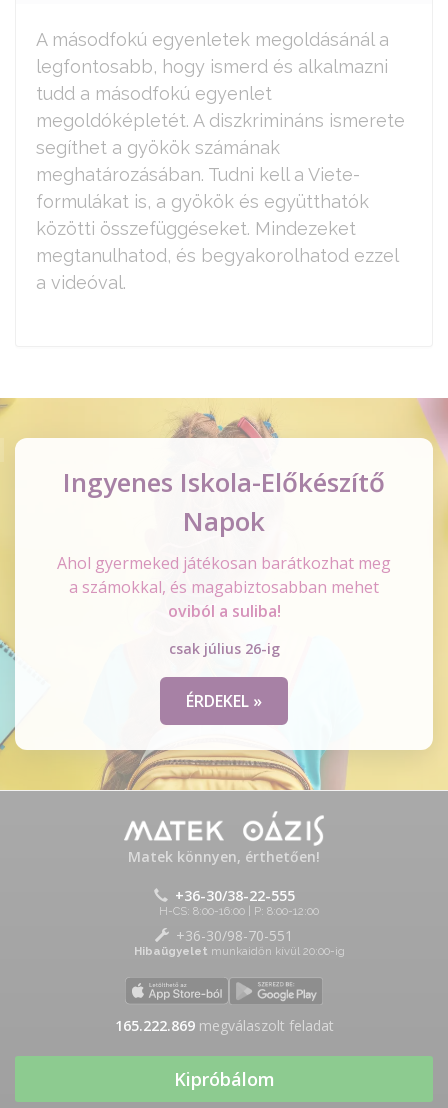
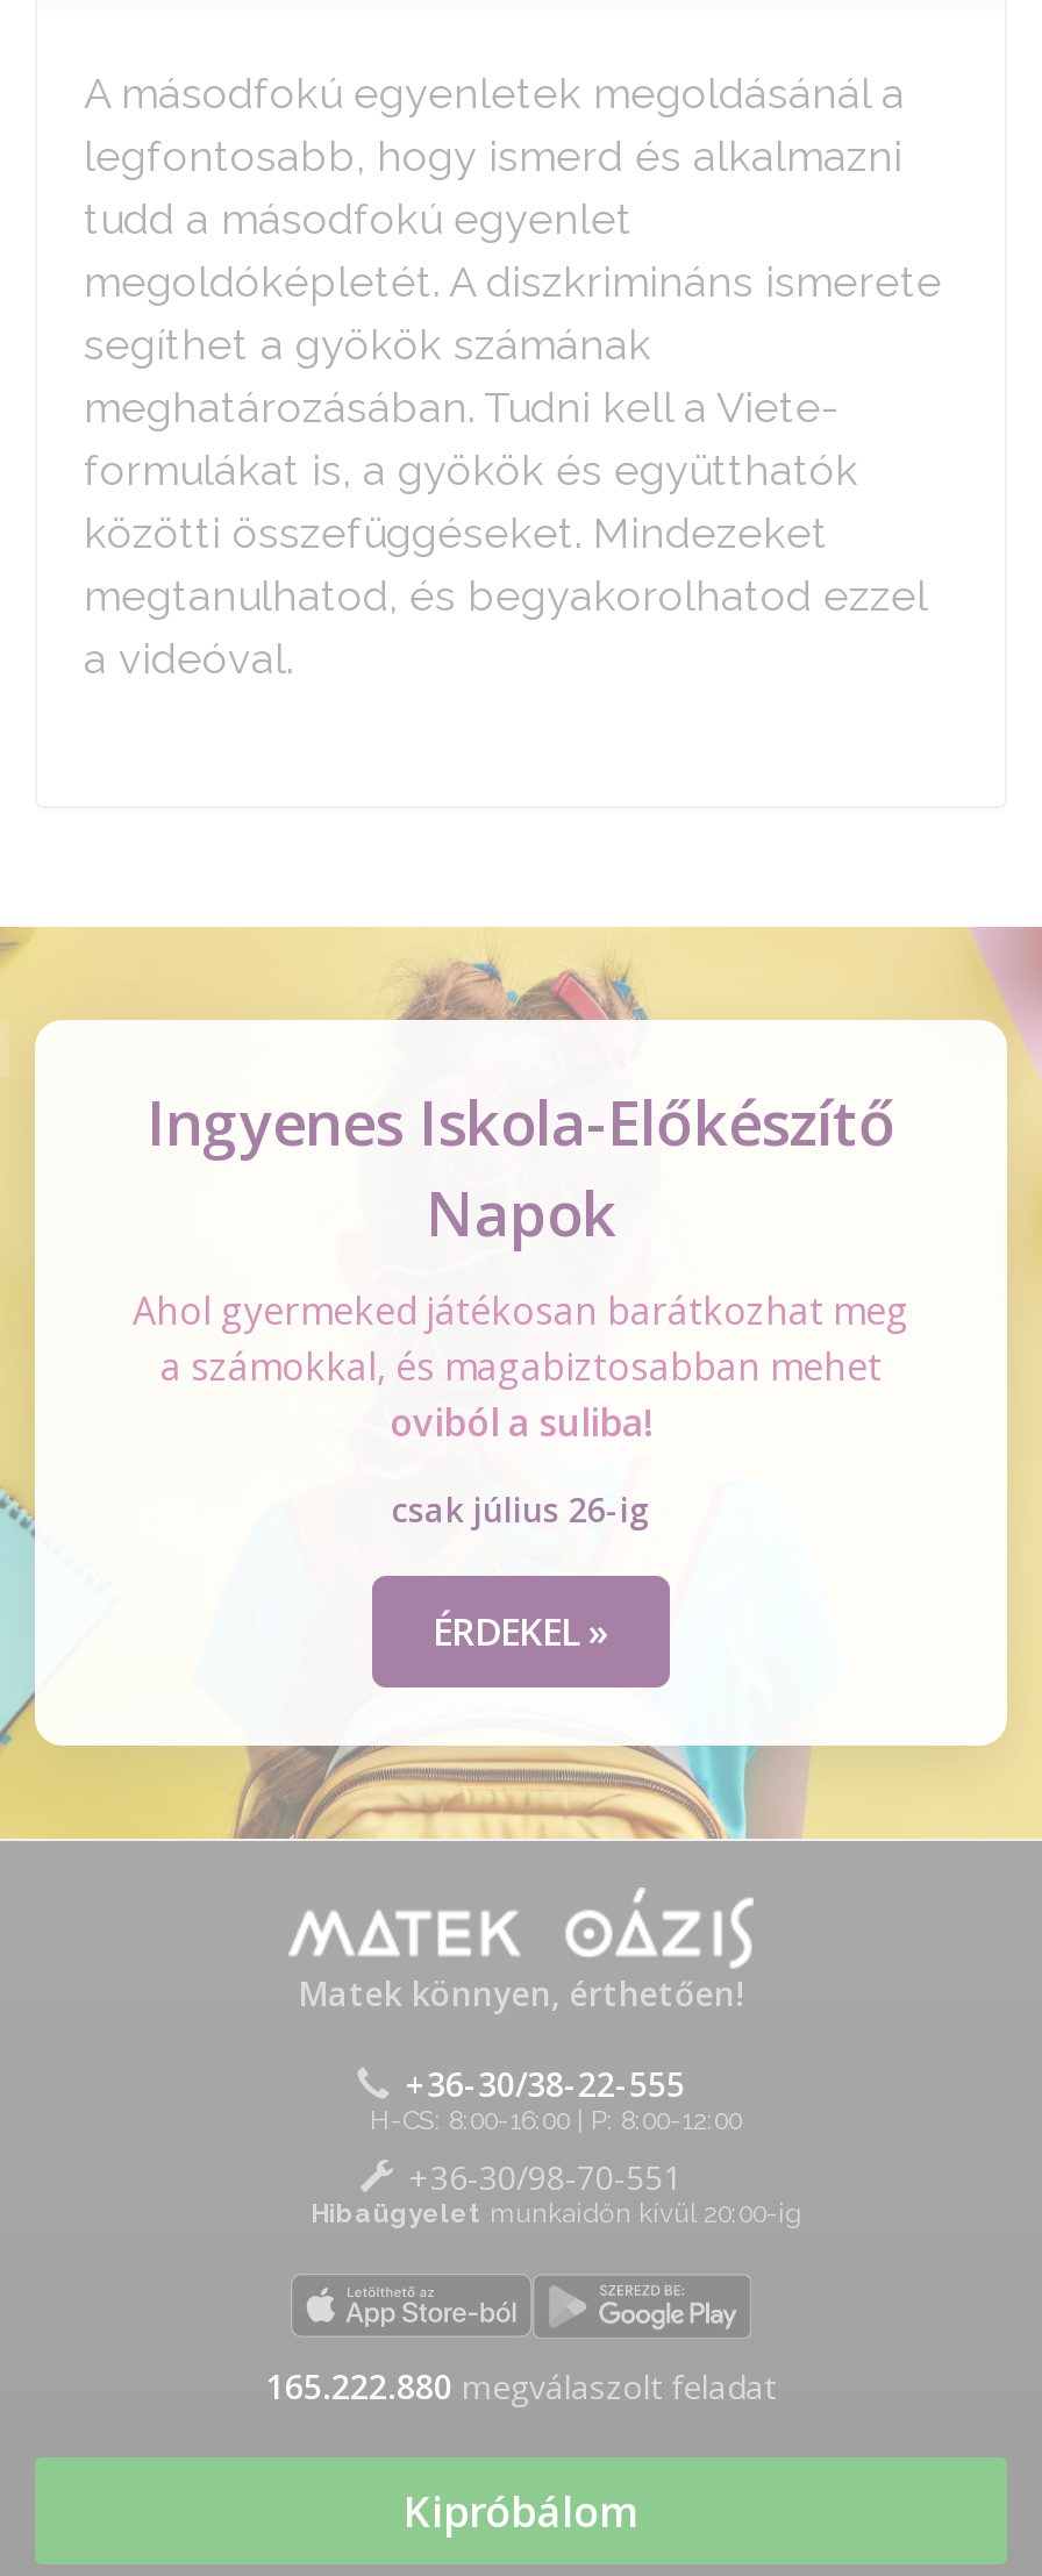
[114,1016,333,1035] 165.222.869 megválaszolt feladat -> [266,2364,776,2409] 165.222.880 megválaszolt feladat

